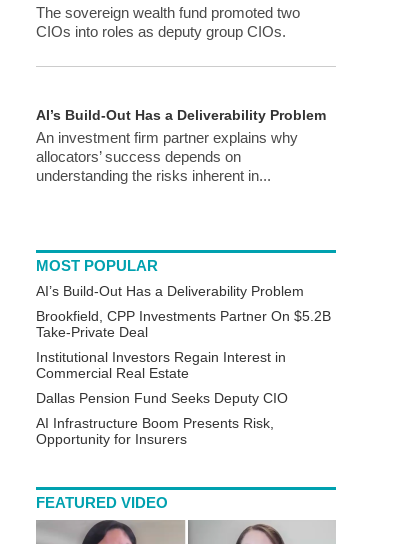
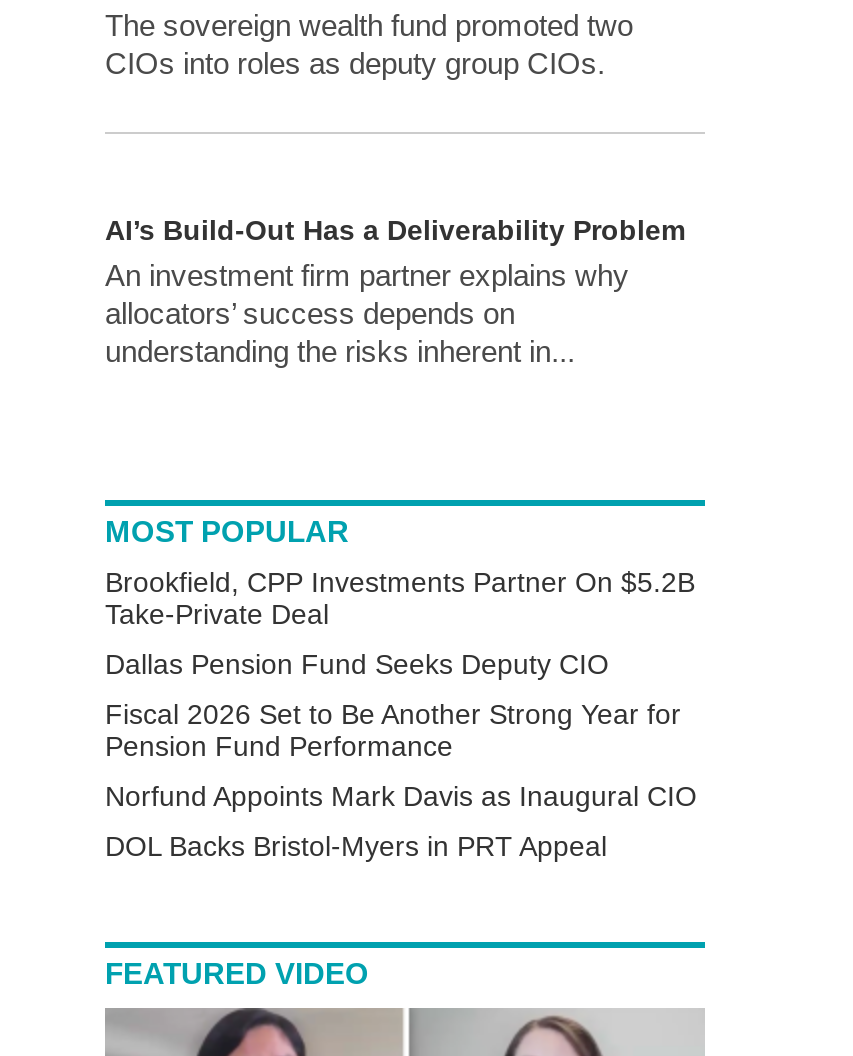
[36,283,304,299] AI’s Build-Out Has a Deliverability Problem -> none
[36,349,286,381] Institutional Investors Regain Interest in | Commercial Real Estate -> none
moved [36,390,288,406] -> [105,649,609,681]: Dallas Pension Fund Seeks Deputy CIO
[36,415,274,447] AI Infrastructure Boom Presents Risk, | Opportunity for Insurers -> [105,699,697,863] Fiscal 2026 Set to Be Another Strong Year for | Pension Fund Performance | Norfund Appoints Mark Davis as Inaugural CIO | DOL Backs Bristol-Myers in PRT Appeal

